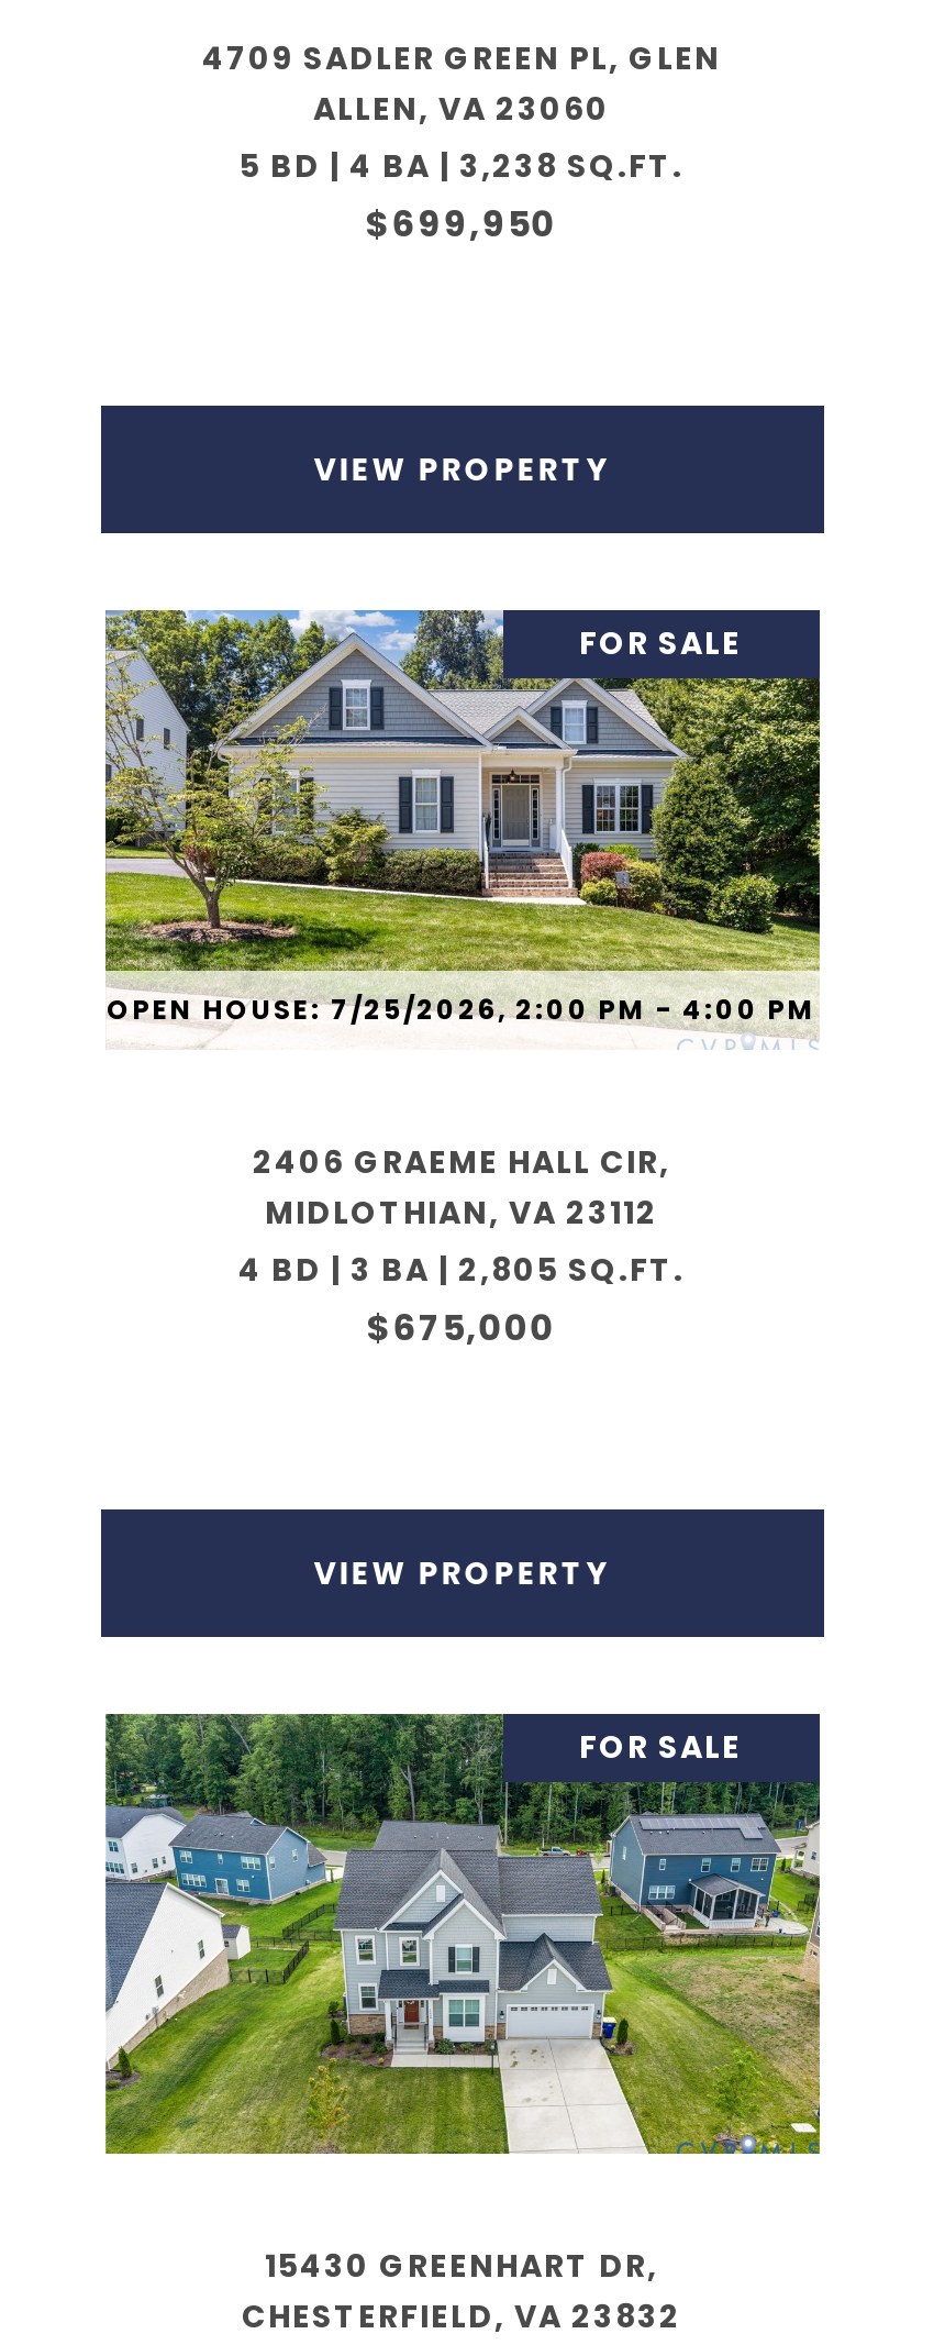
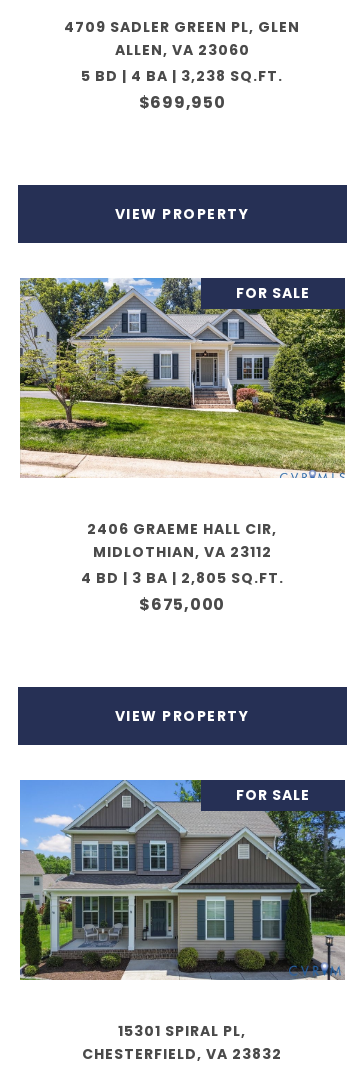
[107,991,816,1028] OPEN HOUSE: 7/25/2026, 2:00 PM - 4:00 PM -> none
[103,1712,822,2288] [image] | 15430 GREENHART DR, -> [19,779,346,1041] [image] | 15301 SPIRAL PL,

